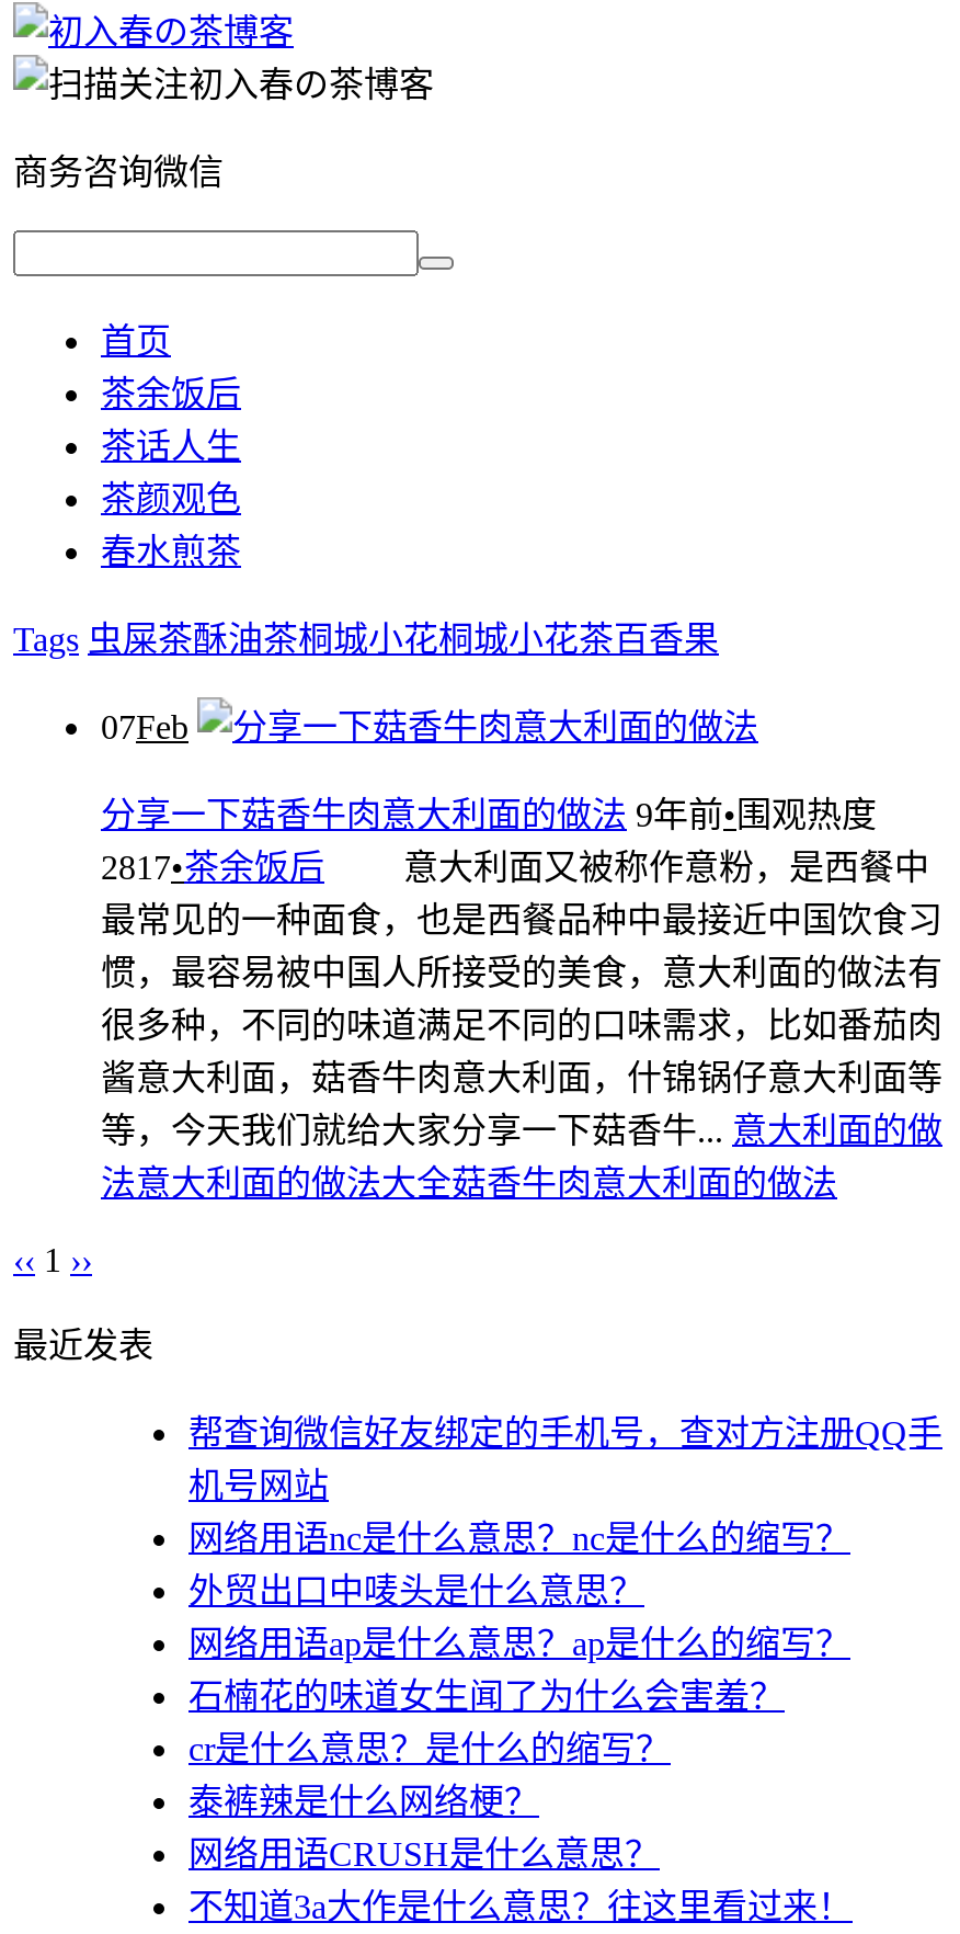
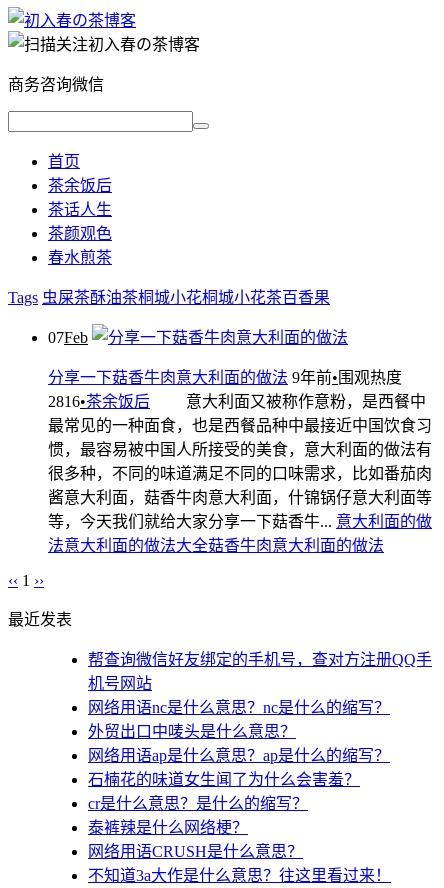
[101,849,929,886] 2817•茶余饭后 意大利面又被称作意粉，是西餐中 -> [48,393,426,410] 2816•茶余饭后 意大利面又被称作意粉，是西餐中

